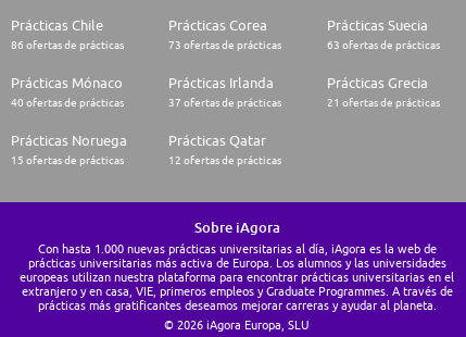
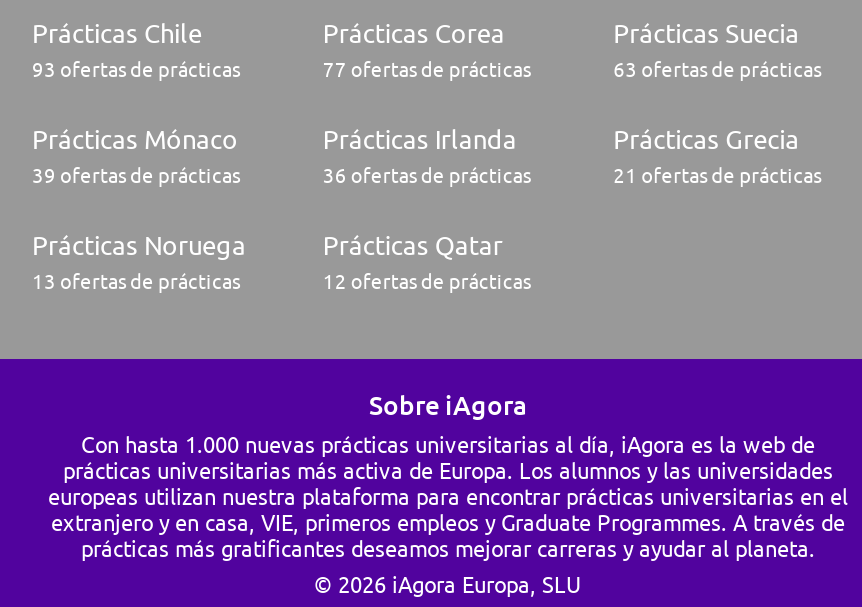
[11,38,124,51] 86 ofertas de prácticas -> [32,57,240,81] 93 ofertas de prácticas
[169,38,282,51] 73 ofertas de prácticas -> [323,57,531,81] 77 ofertas de prácticas
[11,96,124,109] 40 ofertas de prácticas -> [32,163,240,187] 39 ofertas de prácticas
[169,96,282,109] 37 ofertas de prácticas -> [323,163,531,187] 36 ofertas de prácticas
[11,153,124,166] 15 ofertas de prácticas -> [32,269,240,293] 13 ofertas de prácticas

